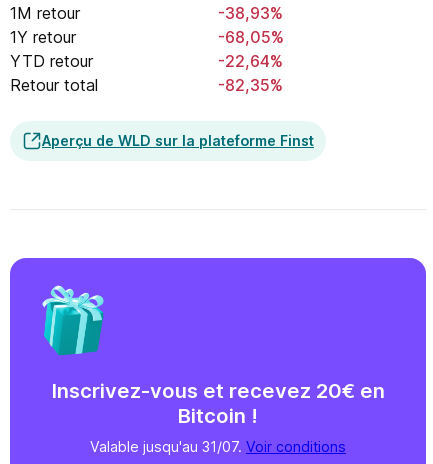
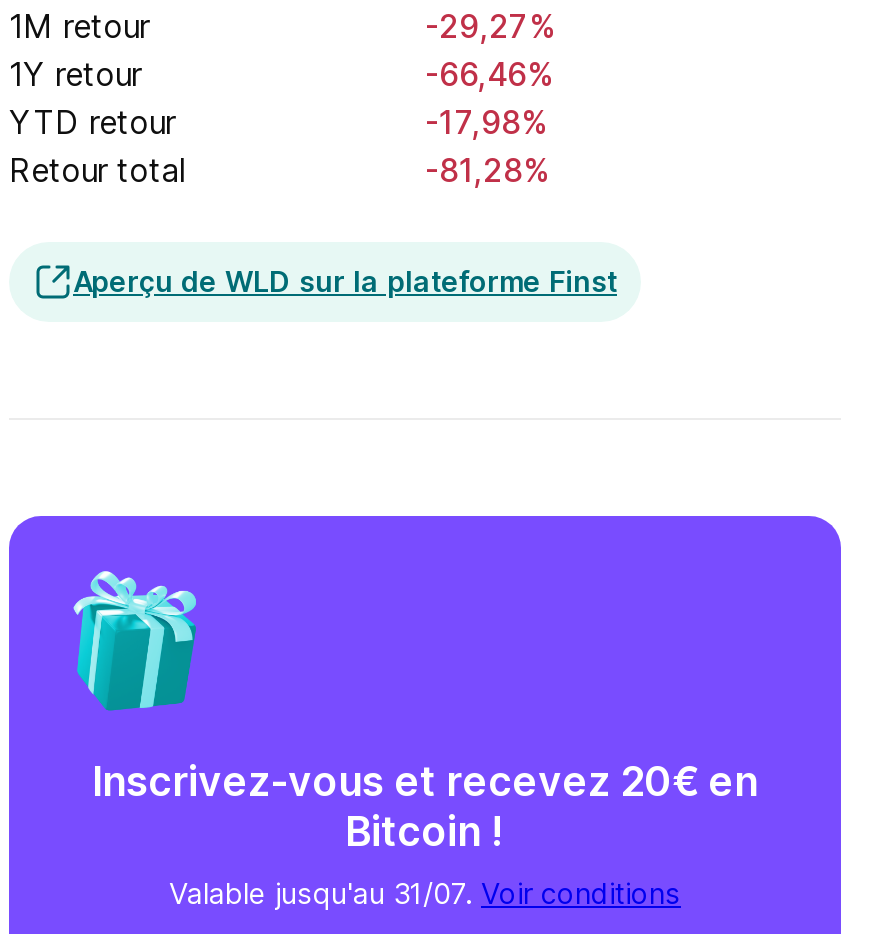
[218,3,283,23] -38,93% -> [425,6,555,46] -29,27%
[218,27,284,47] -68,05% -> [425,54,553,94] -66,46%
[218,51,283,71] -22,64% -> [425,102,547,142] -17,98%
[218,75,283,95] -82,35% -> [425,150,549,190] -81,28%

